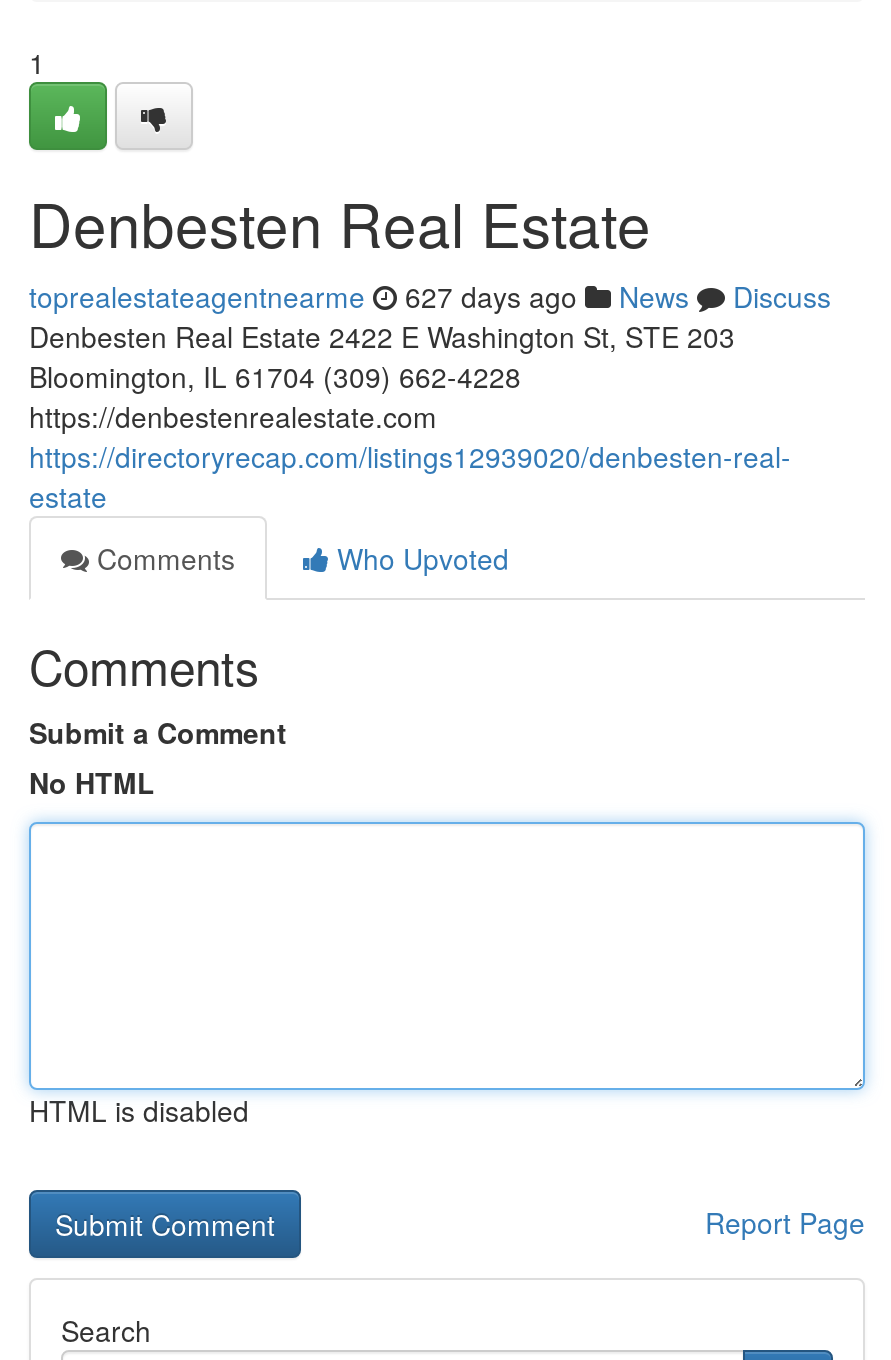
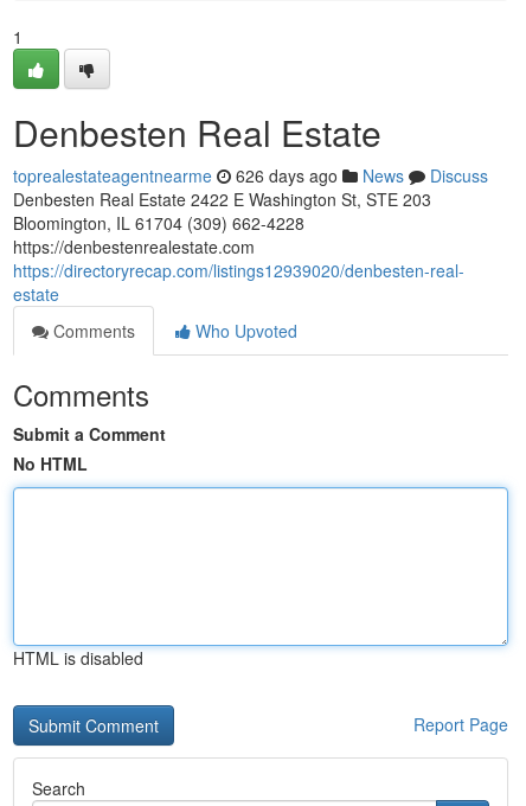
[29,276,831,316] toprealestateagentnearme 627 days ago News Discuss -> [13,164,488,187] toprealestateagentnearme 626 days ago News Discuss

